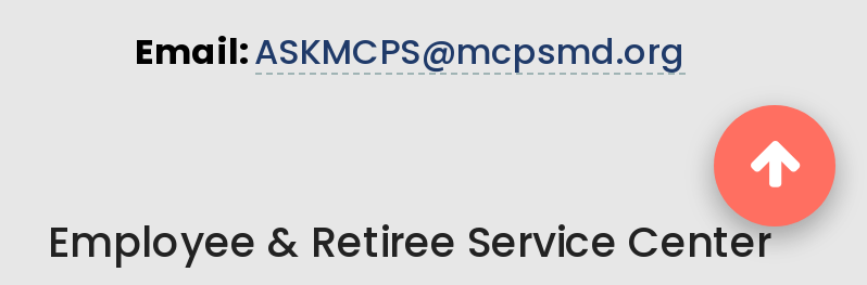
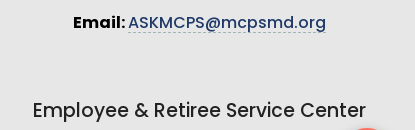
[707,103,842,244] [image] -> none

